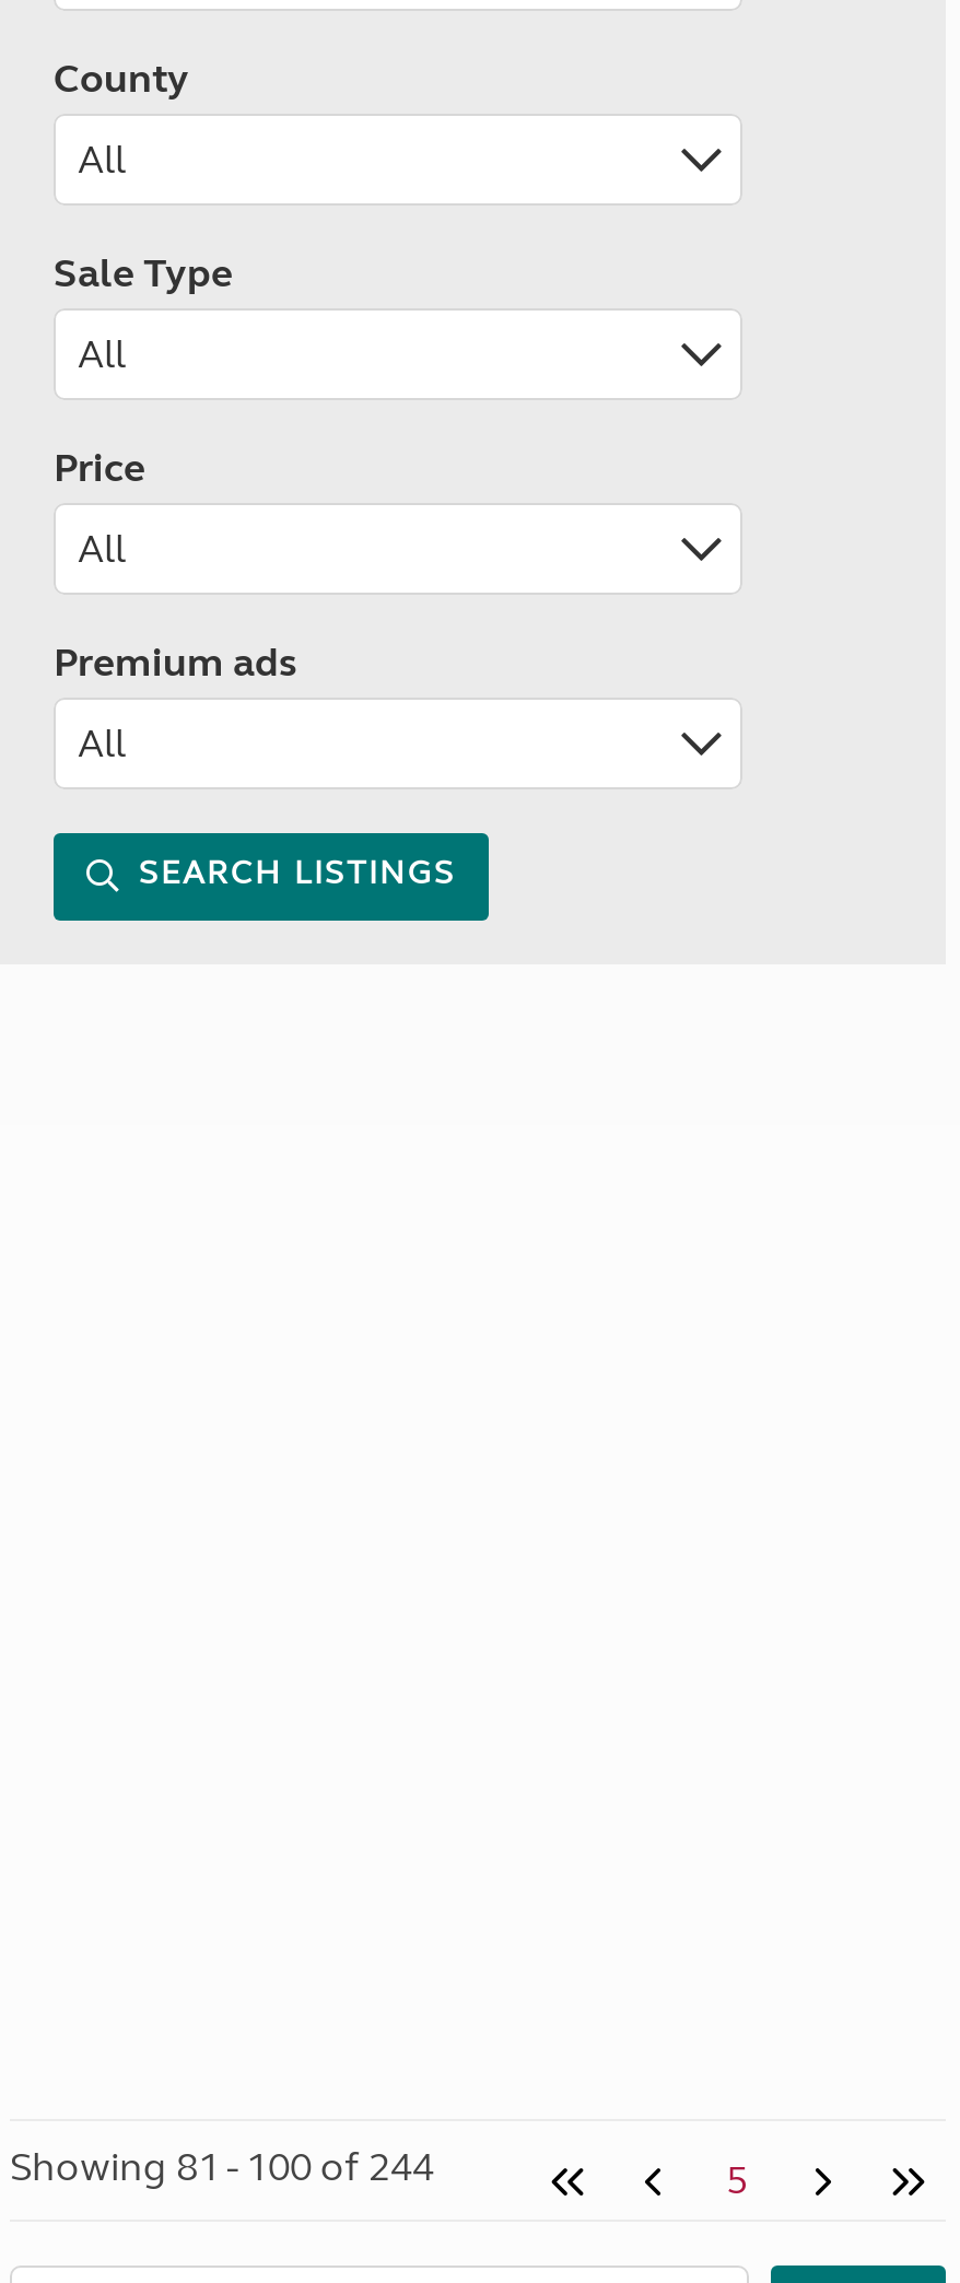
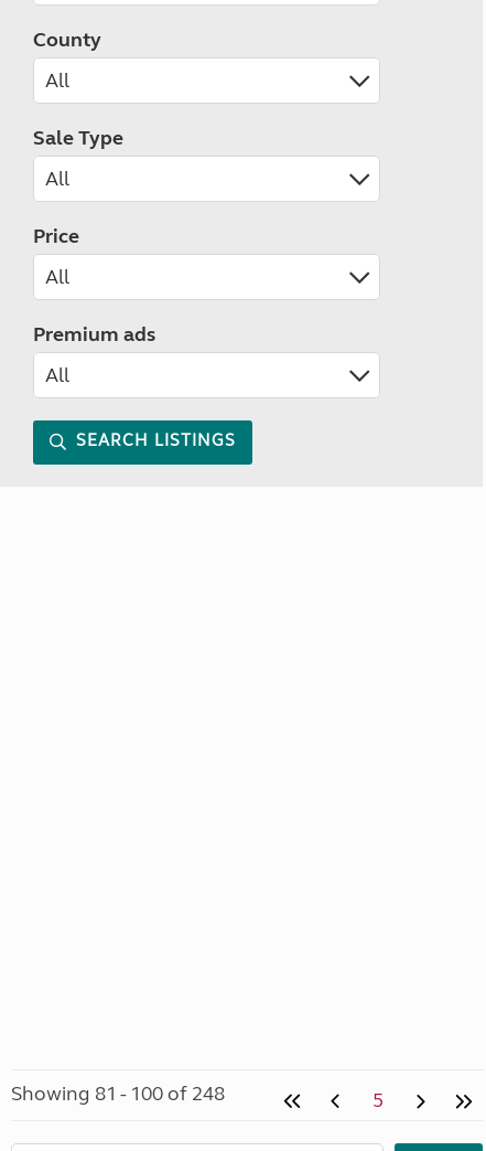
[10,2143,434,2191] Showing 81 - 100 of 244 -> [11,1081,225,1106] Showing 81 - 100 of 248

